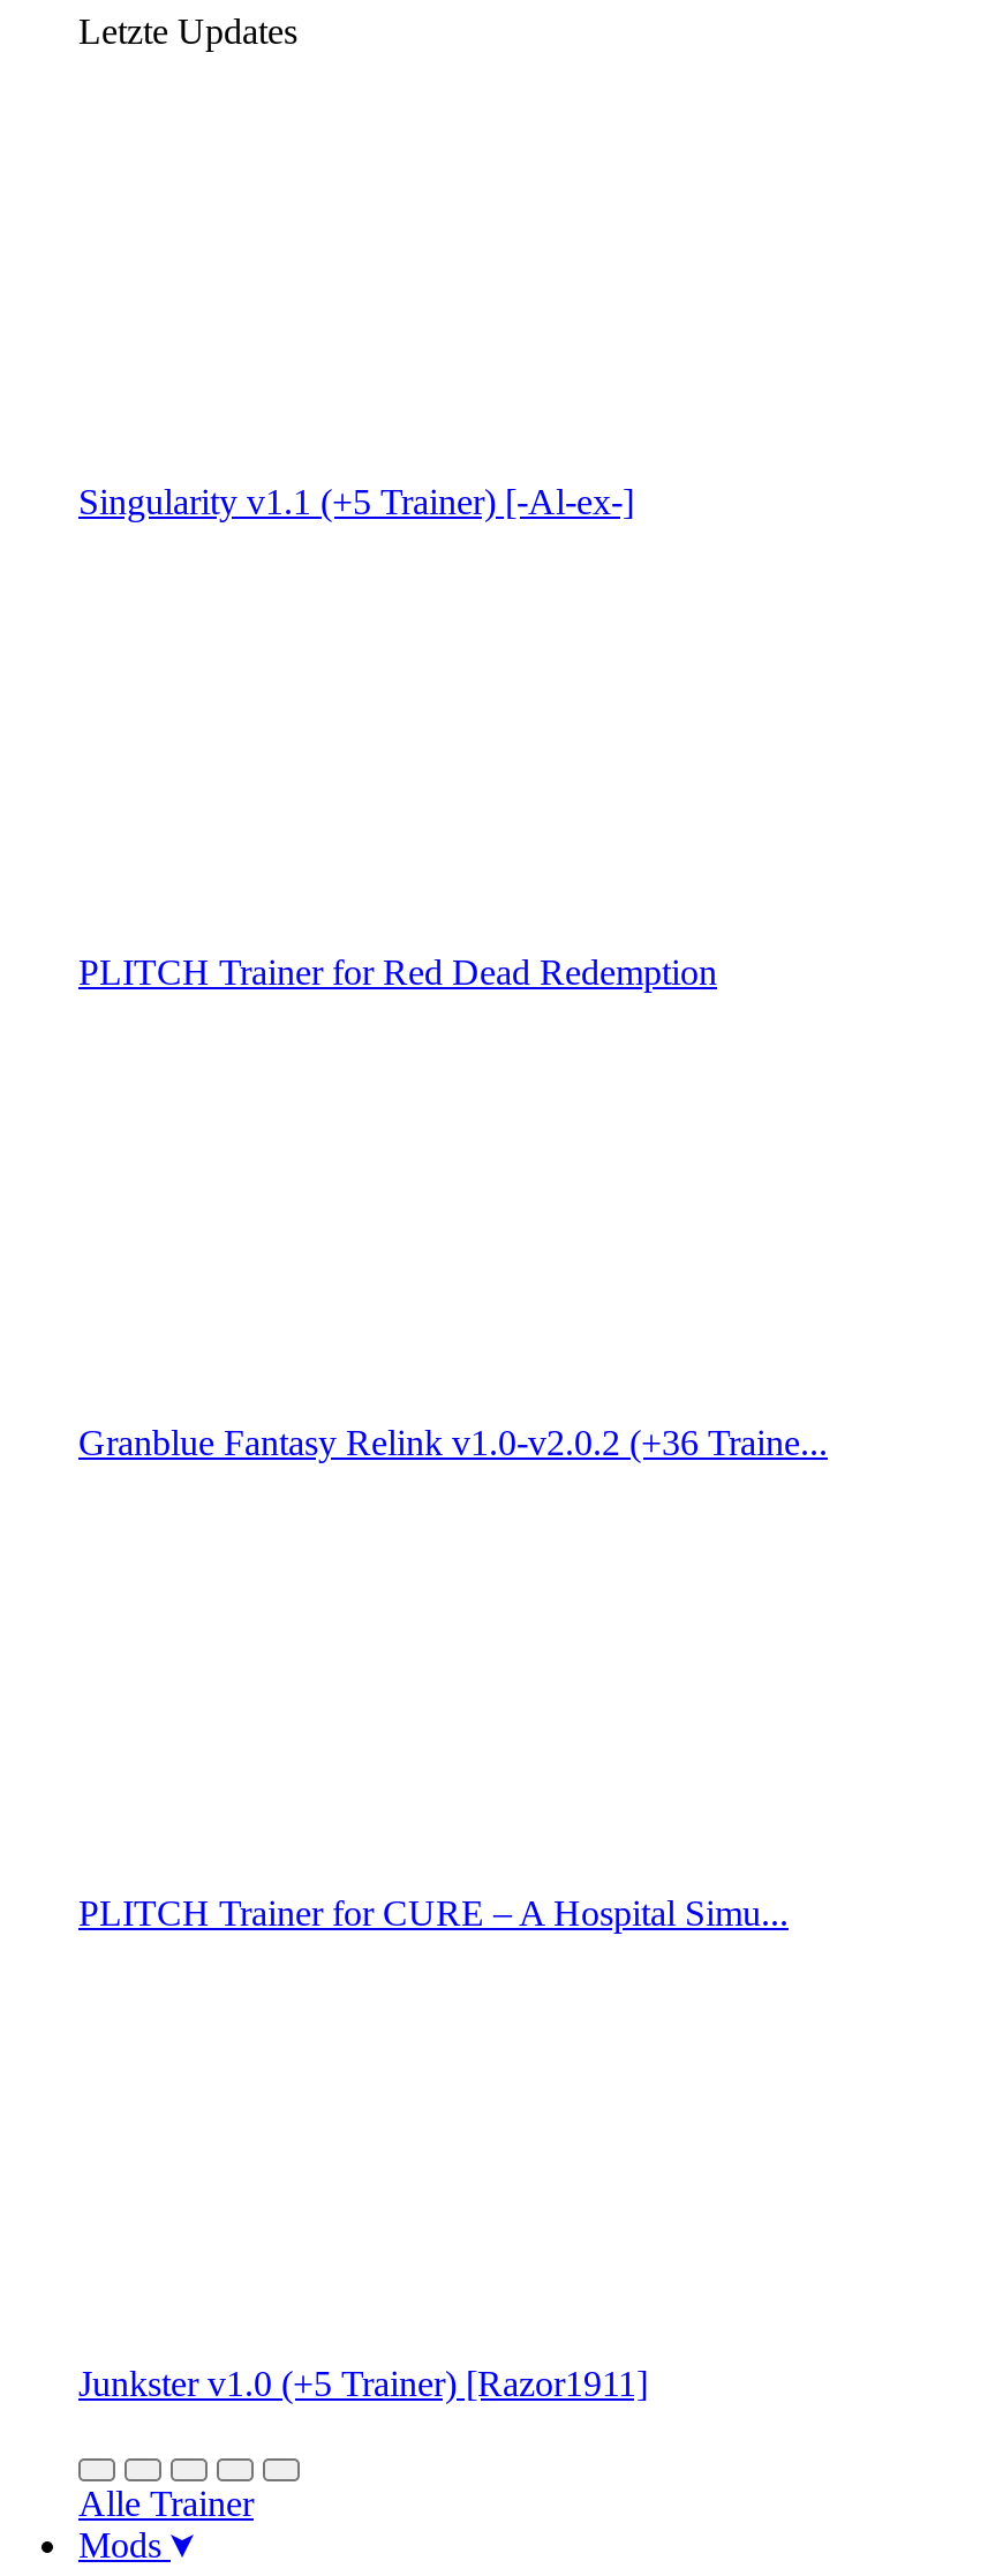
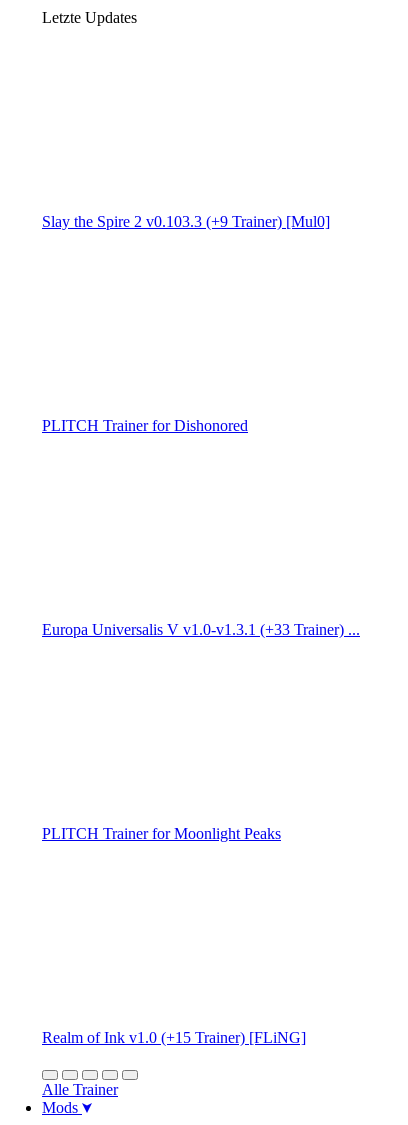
[78,482,634,521] Singularity v1.1 (+5 Trainer) [-Al-ex-] -> [42,213,330,230] Slay the Spire 2 v0.103.3 (+9 Trainer) [Mul0]
[78,952,717,992] PLITCH Trainer for Red Dead Redemption -> [42,417,248,434] PLITCH Trainer for Dishonored
[78,1423,828,1462] Granblue Fantasy Relink v1.0-v2.0.2 (+36 Traine... -> [42,621,360,638] Europa Universalis V v1.0-v1.3.1 (+33 Trainer) ...
[78,1893,789,1933] PLITCH Trainer for CURE – A Hospital Simu... -> [42,825,281,842] PLITCH Trainer for Moonlight Peaks
[78,2364,648,2403] Junkster v1.0 (+5 Trainer) [Razor1911] -> [42,1029,306,1046] Realm of Ink v1.0 (+15 Trainer) [FLiNG]

